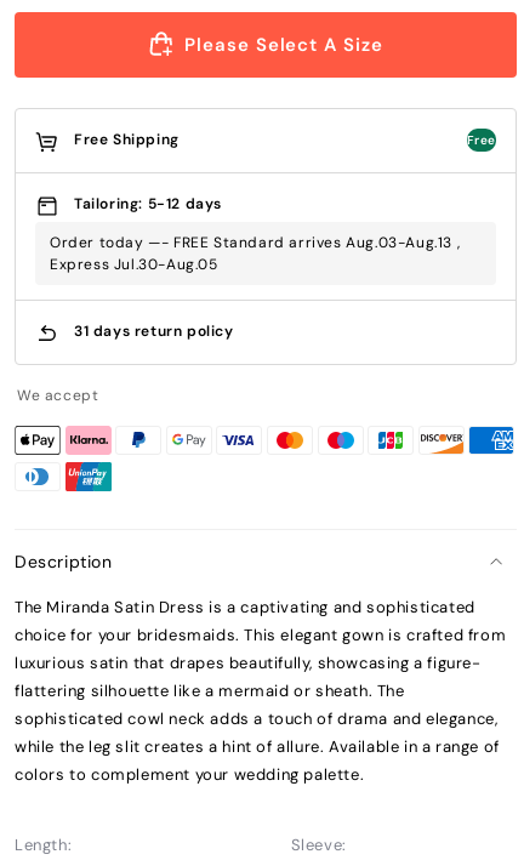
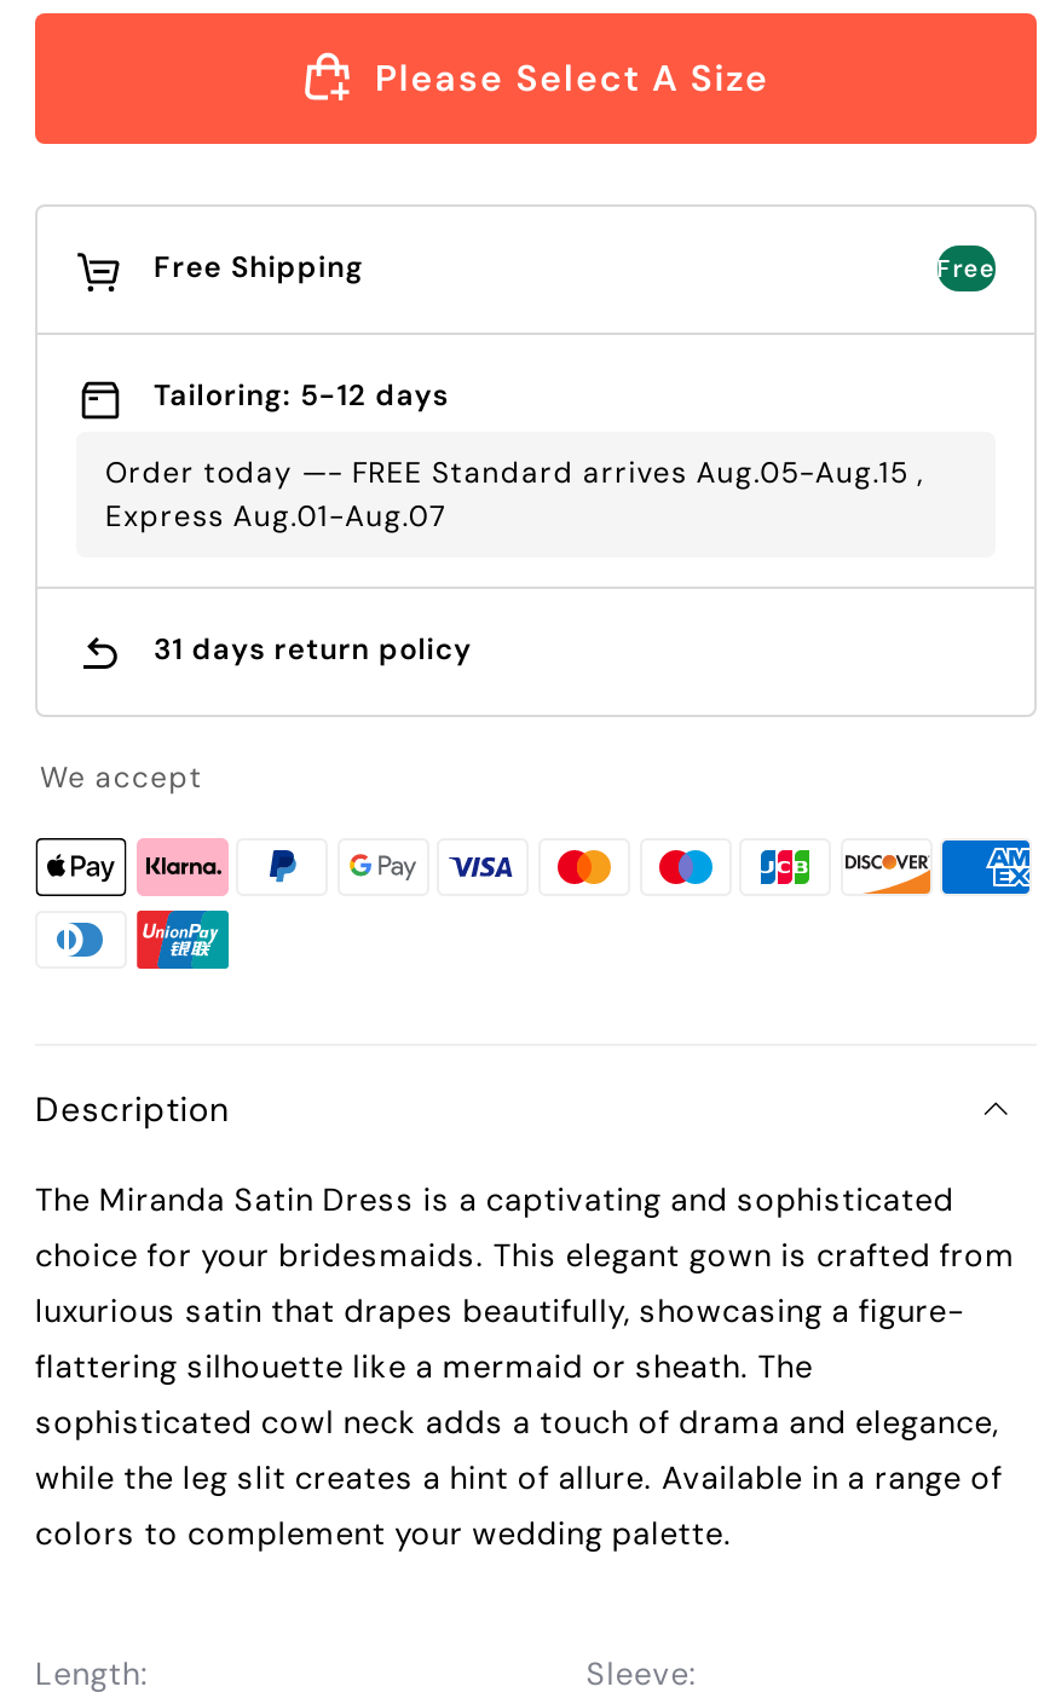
[50,233,460,252] Order today —- FREE Standard arrives Aug.03-Aug.13 , -> [105,454,923,492] Order today —- FREE Standard arrives Aug.05-Aug.15 ,
[50,255,218,274] Express Jul.30-Aug.05 -> [105,497,445,536] Express Aug.01-Aug.07

